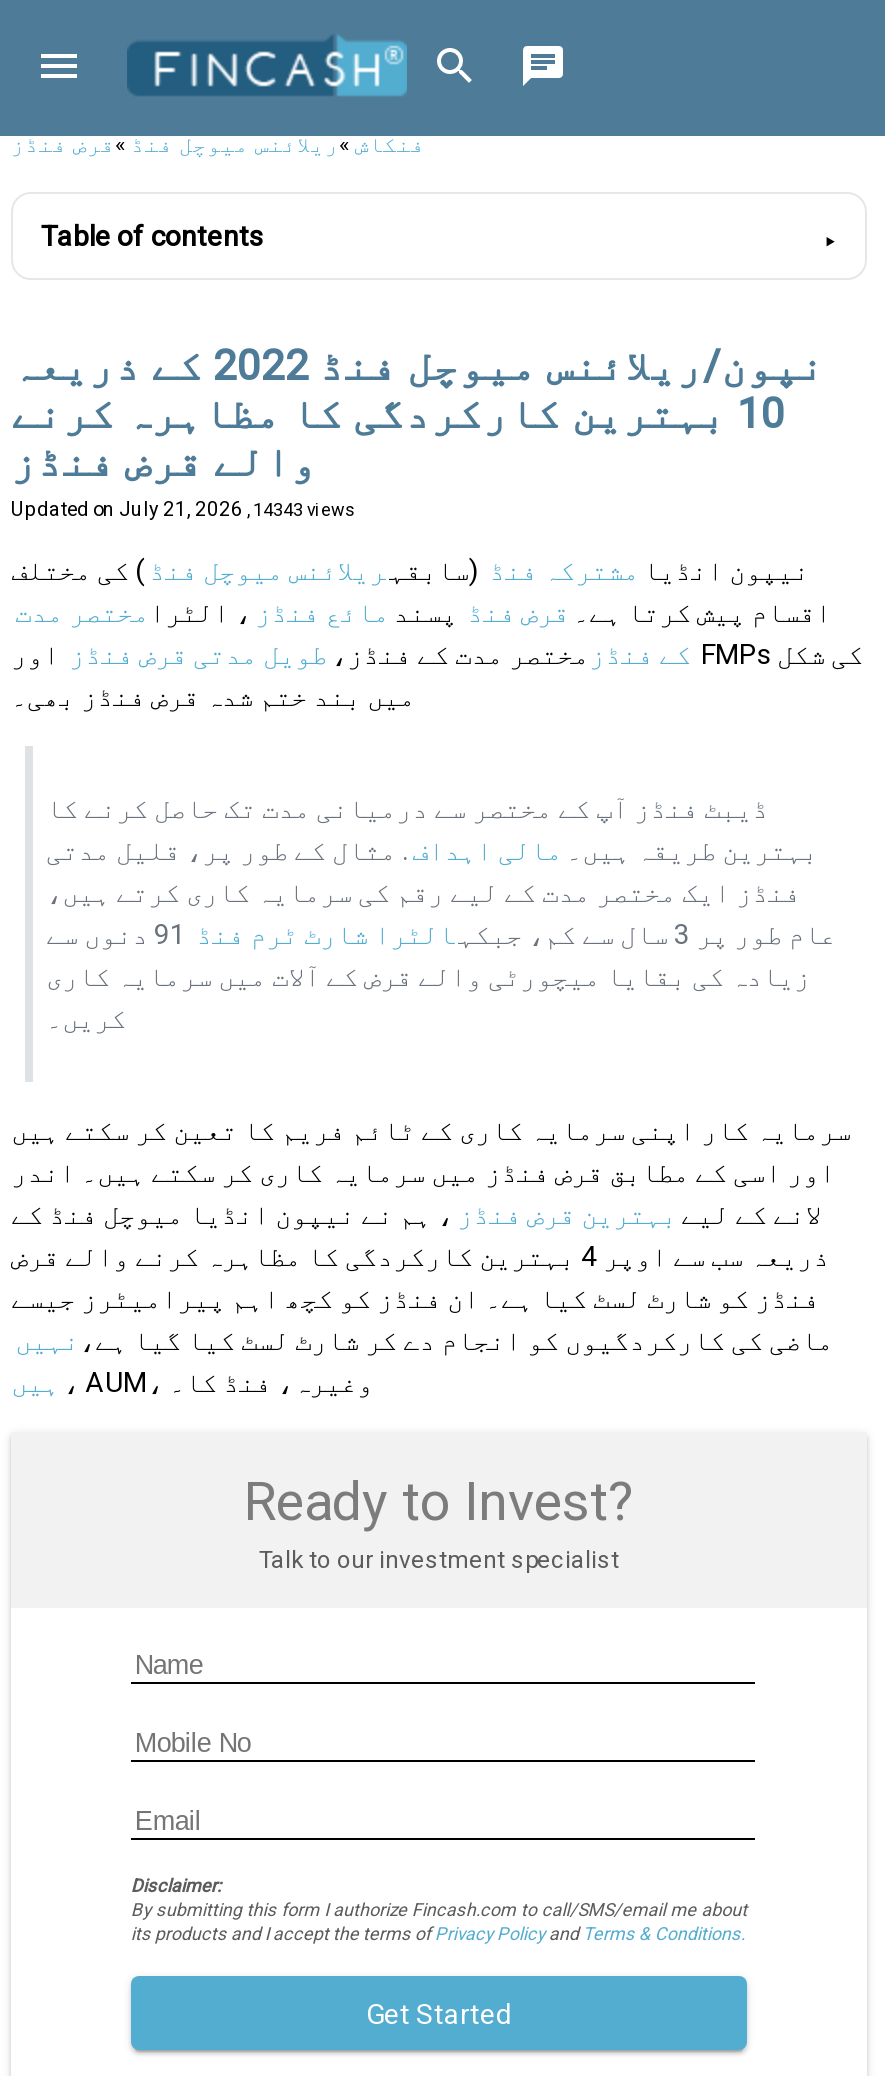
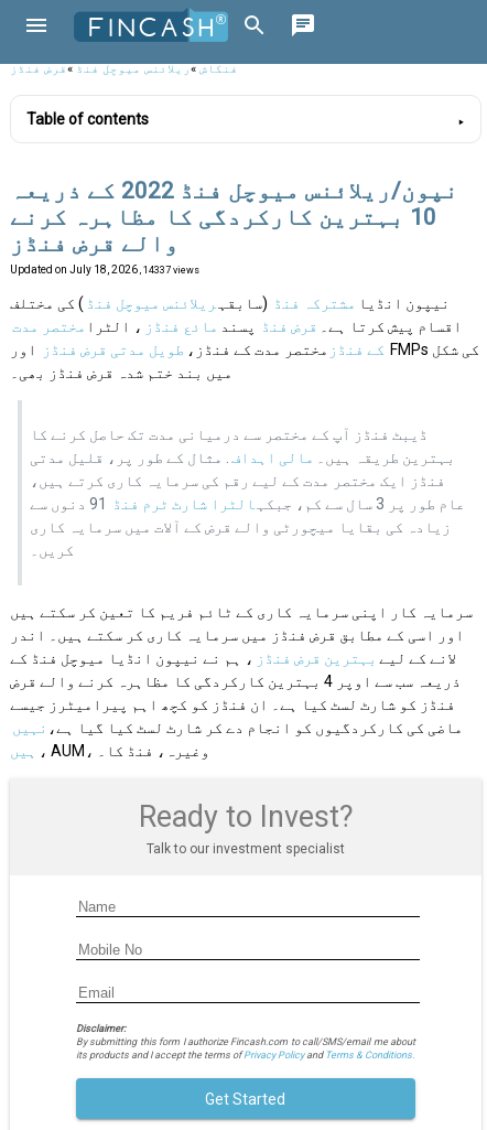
[11,499,355,521] Updated on July 21, 2026, 14343 views -> [10,264,199,276] Updated on July 18, 2026, 14337 views

